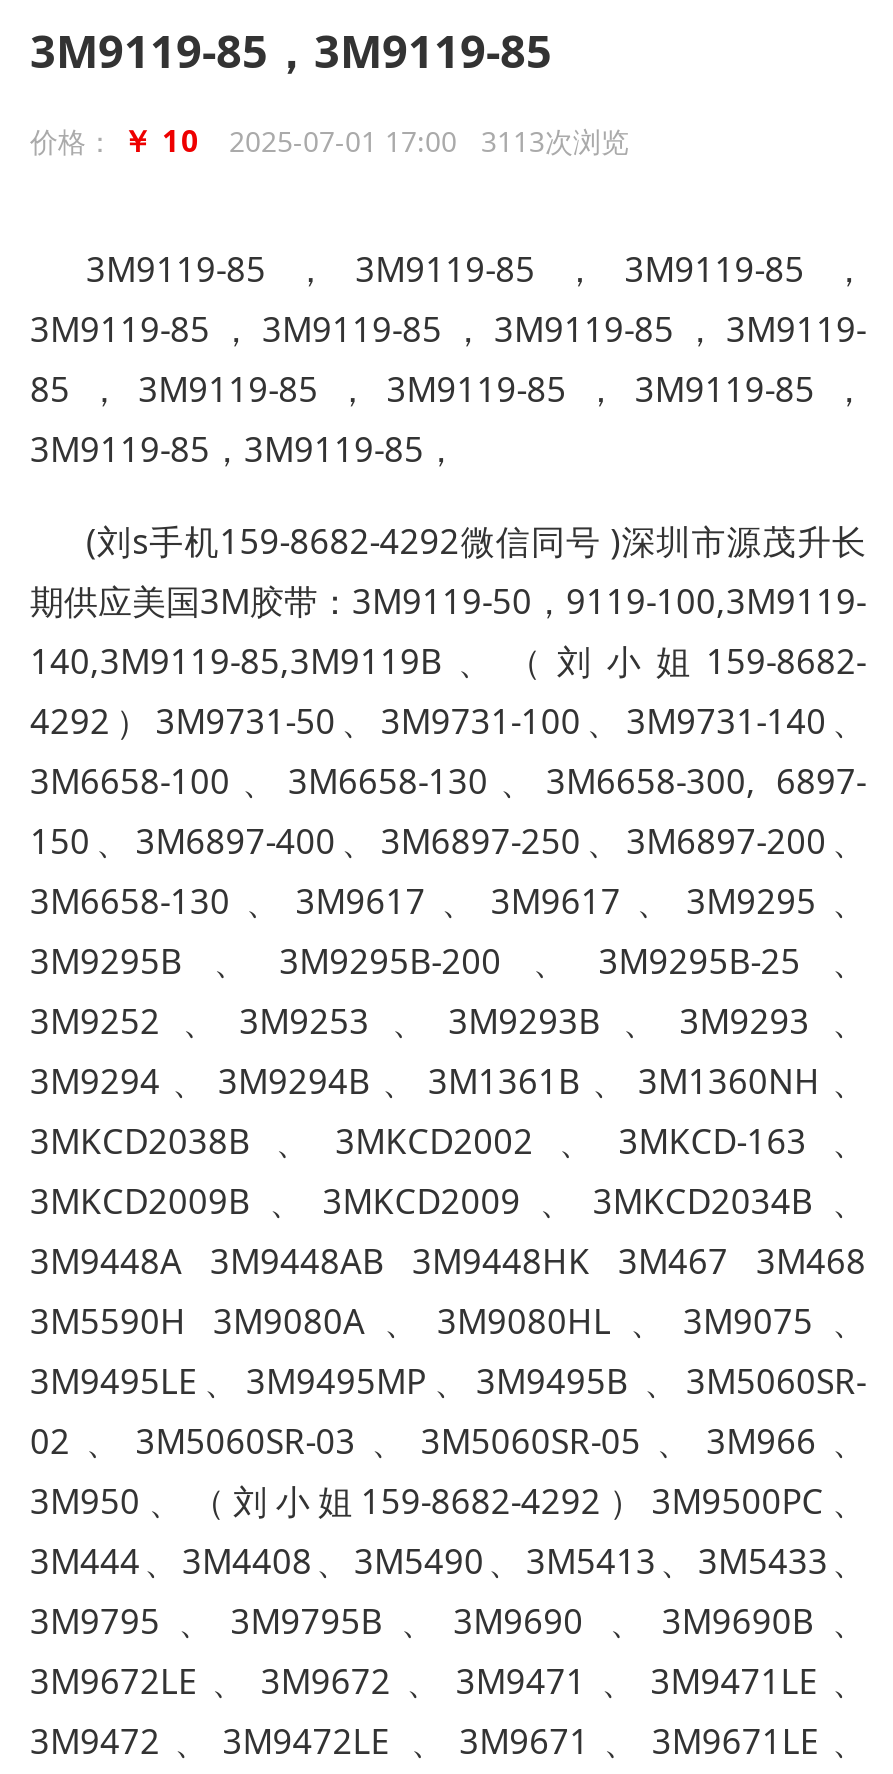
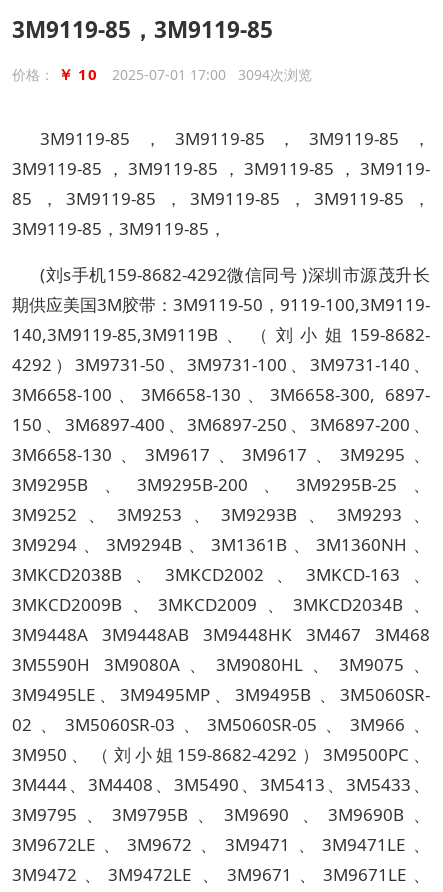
[30,120,629,160] 价格：￥ 10 2025-07-01 17:00 3113次浏览 -> [12,64,311,84] 价格：￥ 10 2025-07-01 17:00 3094次浏览

